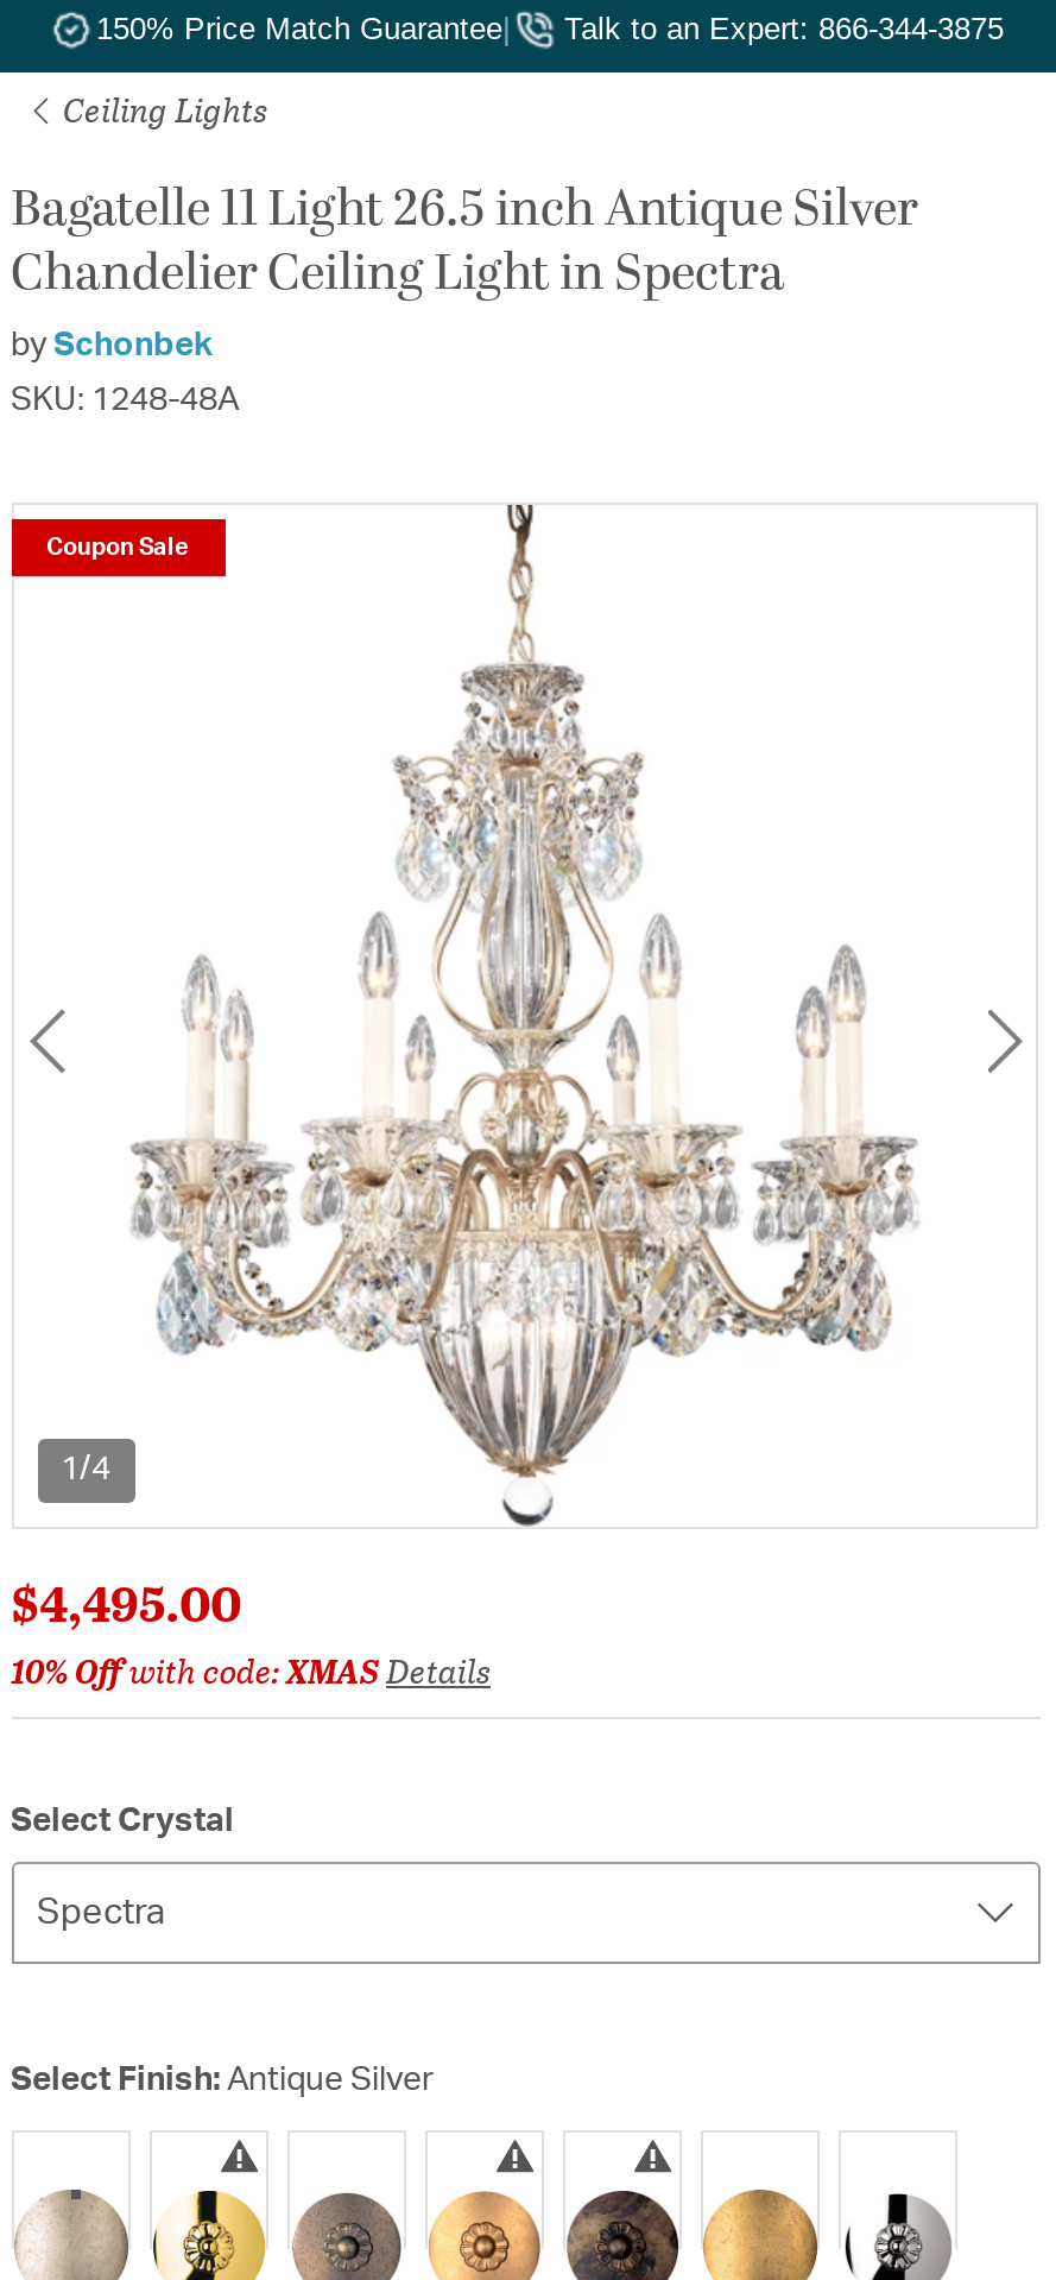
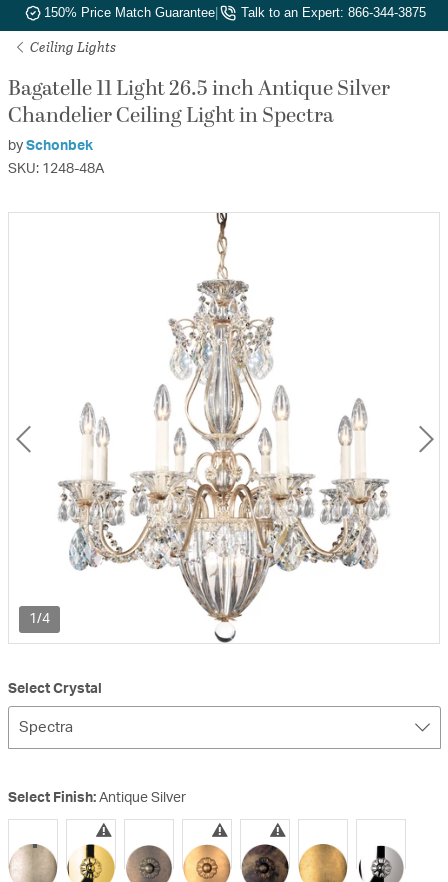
[46,536,189,560] Coupon Sale -> none
[11,1565,491,1695] $4,495.00 | 10% Offwith code:XMAS Details -> none

